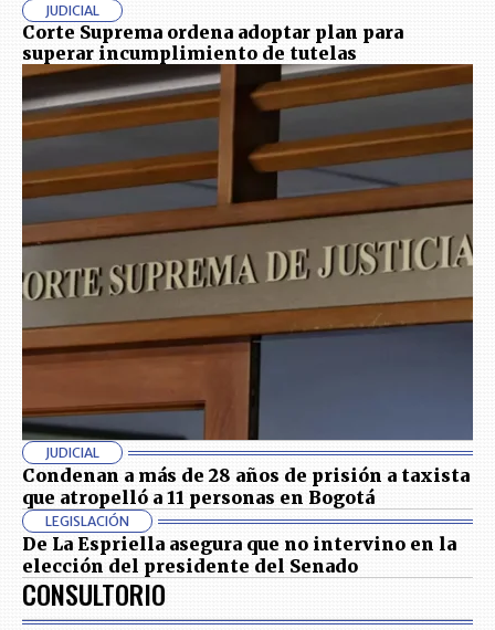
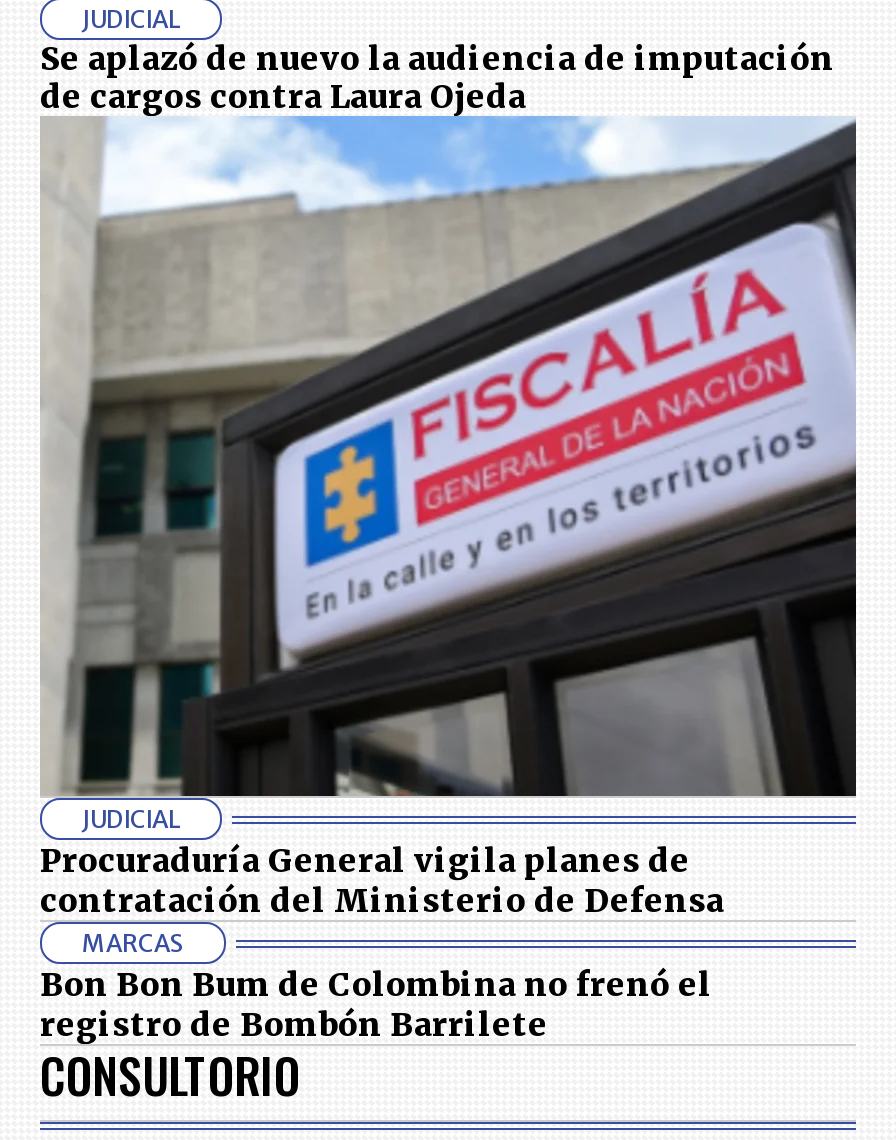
[22,21,403,64] Corte Suprema ordena adoptar plan para | superar incumplimiento de tutelas -> [40,38,834,116] Se aplazó de nuevo la audiencia de imputación | de cargos contra Laura Ojeda
[21,63,474,577] [image] | Condenan a más de 28 años de prisión a taxista | que atropelló a 11 personas en Bogotá | LEGISLACIÓN | De La Espriella asegura que no intervino en la | elección del presidente del Senado -> [40,116,858,1044] [image] | Procuraduría General vigila planes de | contratación del Ministerio de Defensa | MARCAS | Bon Bon Bum de Colombina no frenó el | registro de Bombón Barrilete

